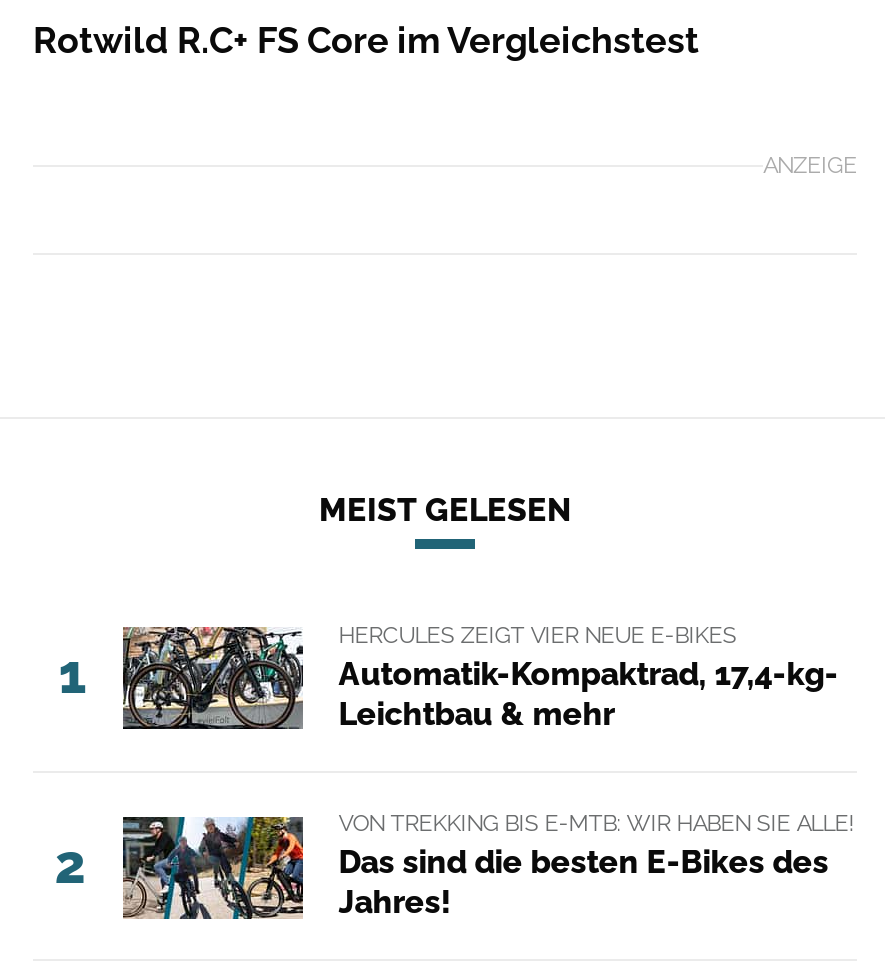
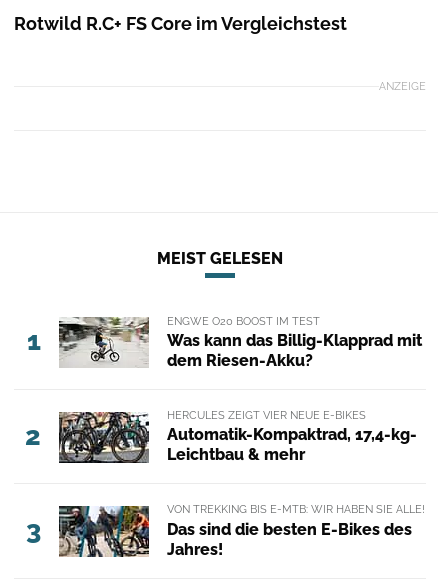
none -> [25,314,422,451] [image] | ENGWE O20 BOOST IM TEST | Was kann das Billig-Klapprad mit | dem Riesen-Akku? | 2
[55,832,87,894] 2 -> [26,514,41,545] 3

